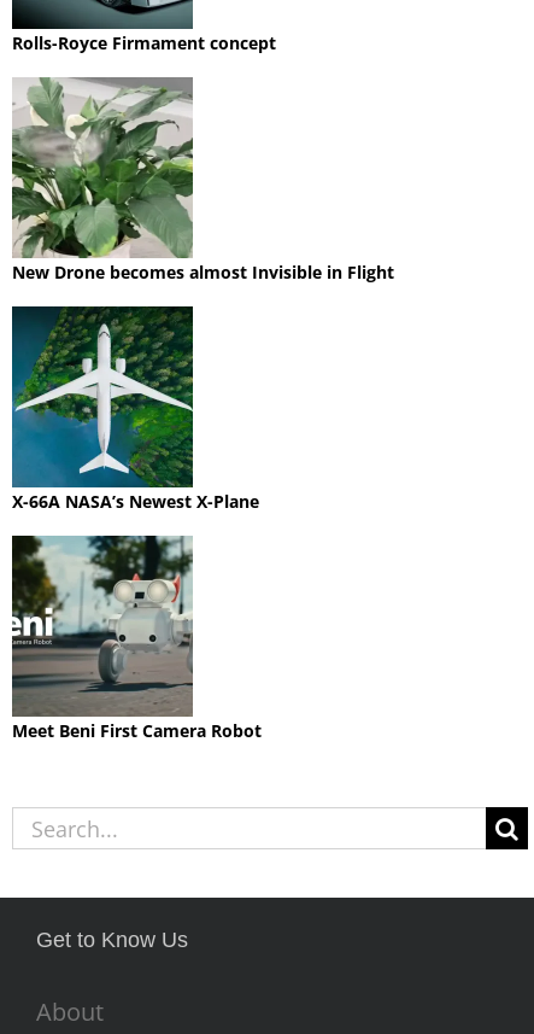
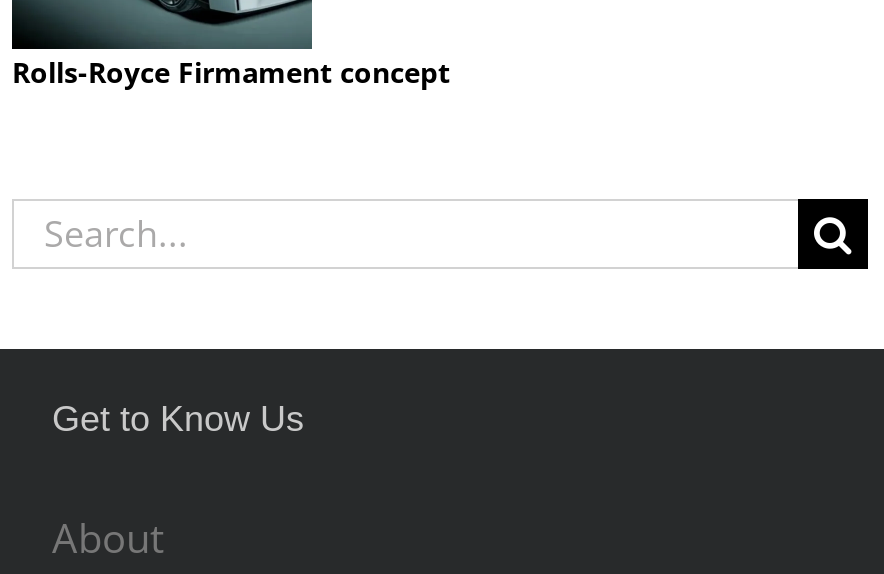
[11,76,394,284] [image] | New Drone becomes almost Invisible in Flight -> none
[11,293,259,513] [image] | X-66A NASA’s Newest X-Plane -> none
[12,522,262,742] [image] | Meet Beni First Camera Robot -> none

